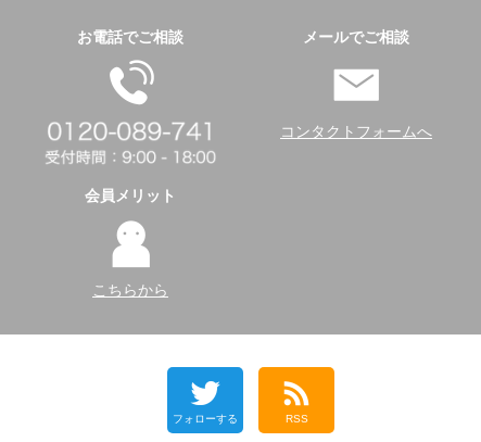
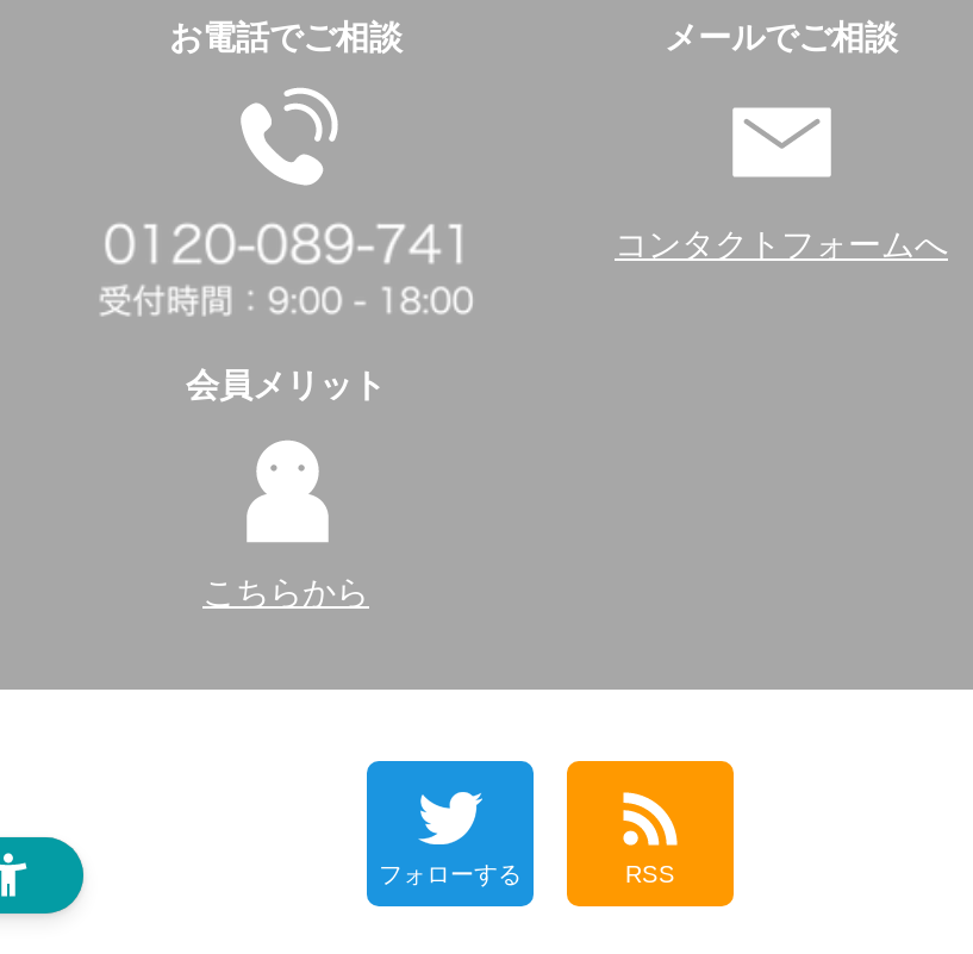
none -> [7,835,86,918] [image]

